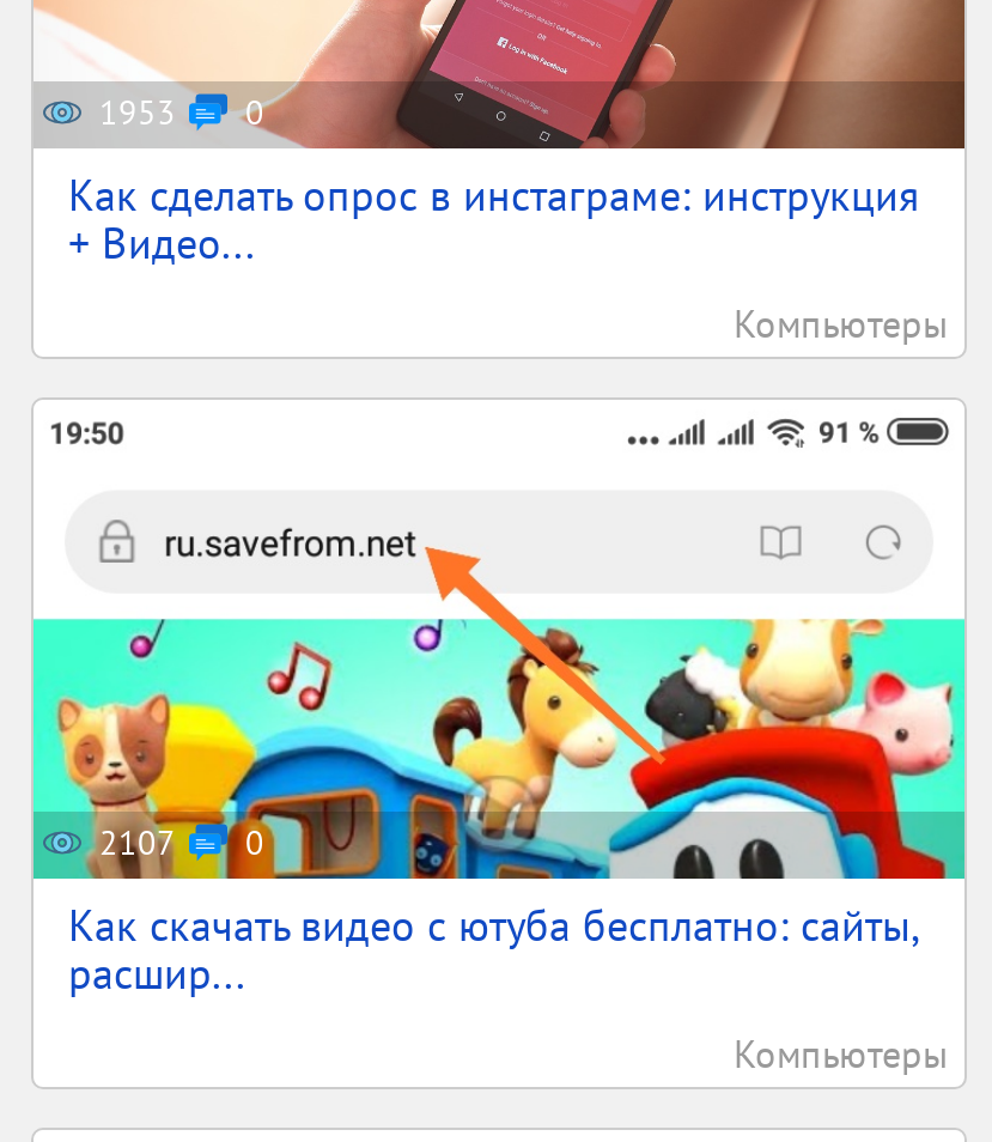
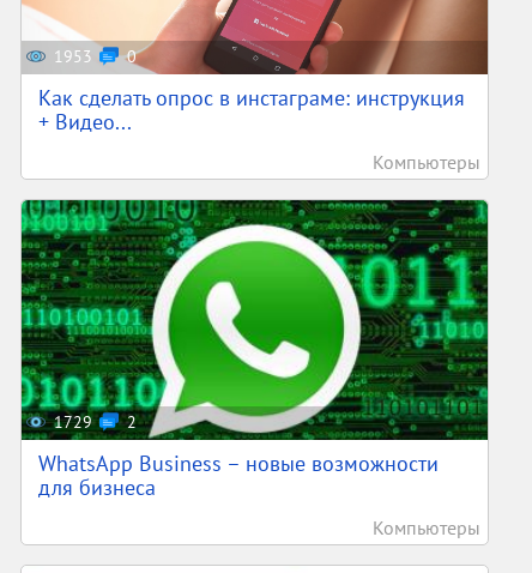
[31,400,967,881] [image] | 2107 | 0 -> [20,199,489,441] [image] | 1729 | 2
[68,898,918,1001] Как скачать видео с ютуба бесплатно: сайты, | расшир... -> [39,449,439,501] WhatsApp Business – новые возможности | для бизнеса

